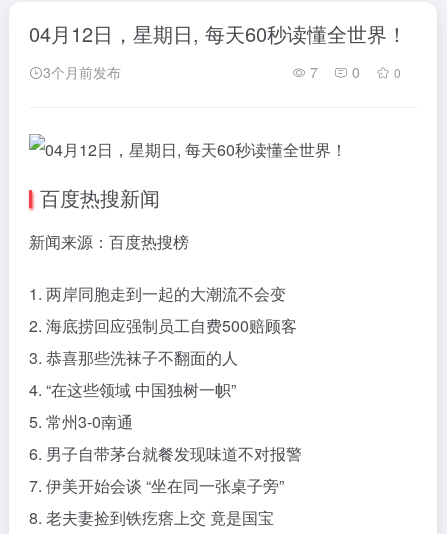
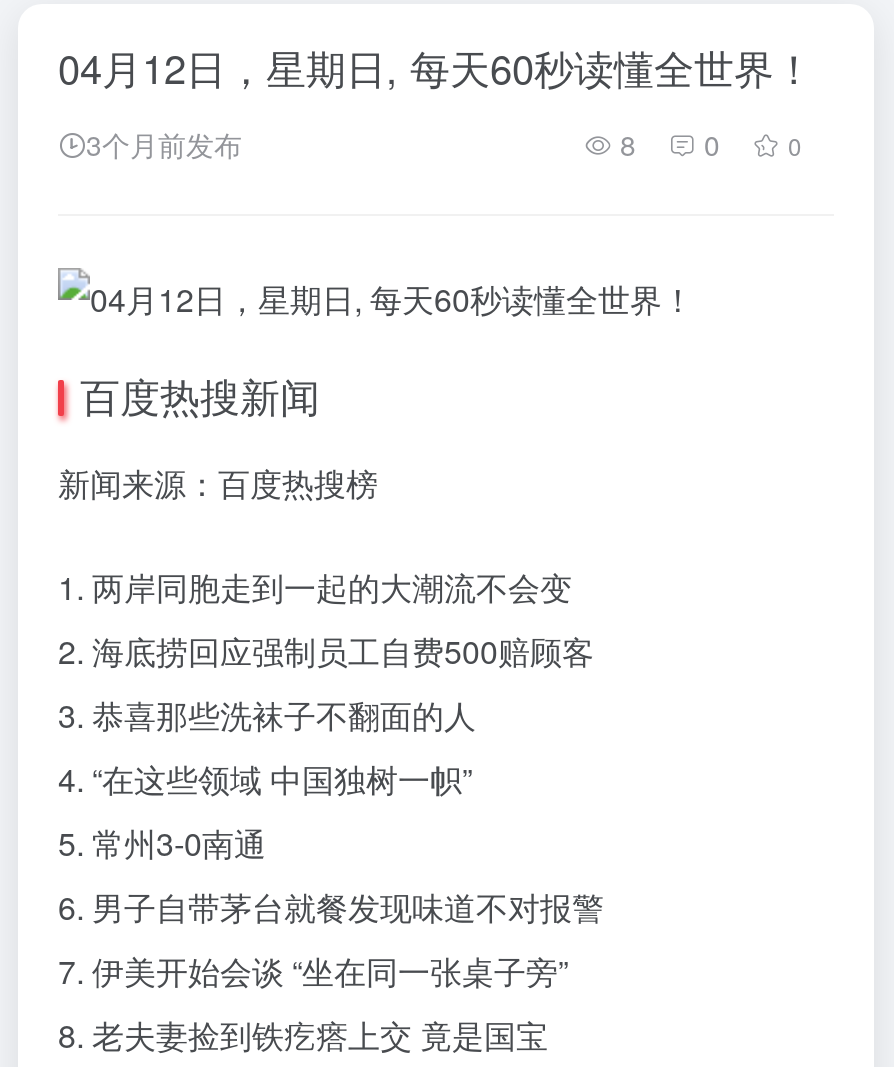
[306,62,401,82] 7 0 0 -> [612,124,802,164] 8 0 0

